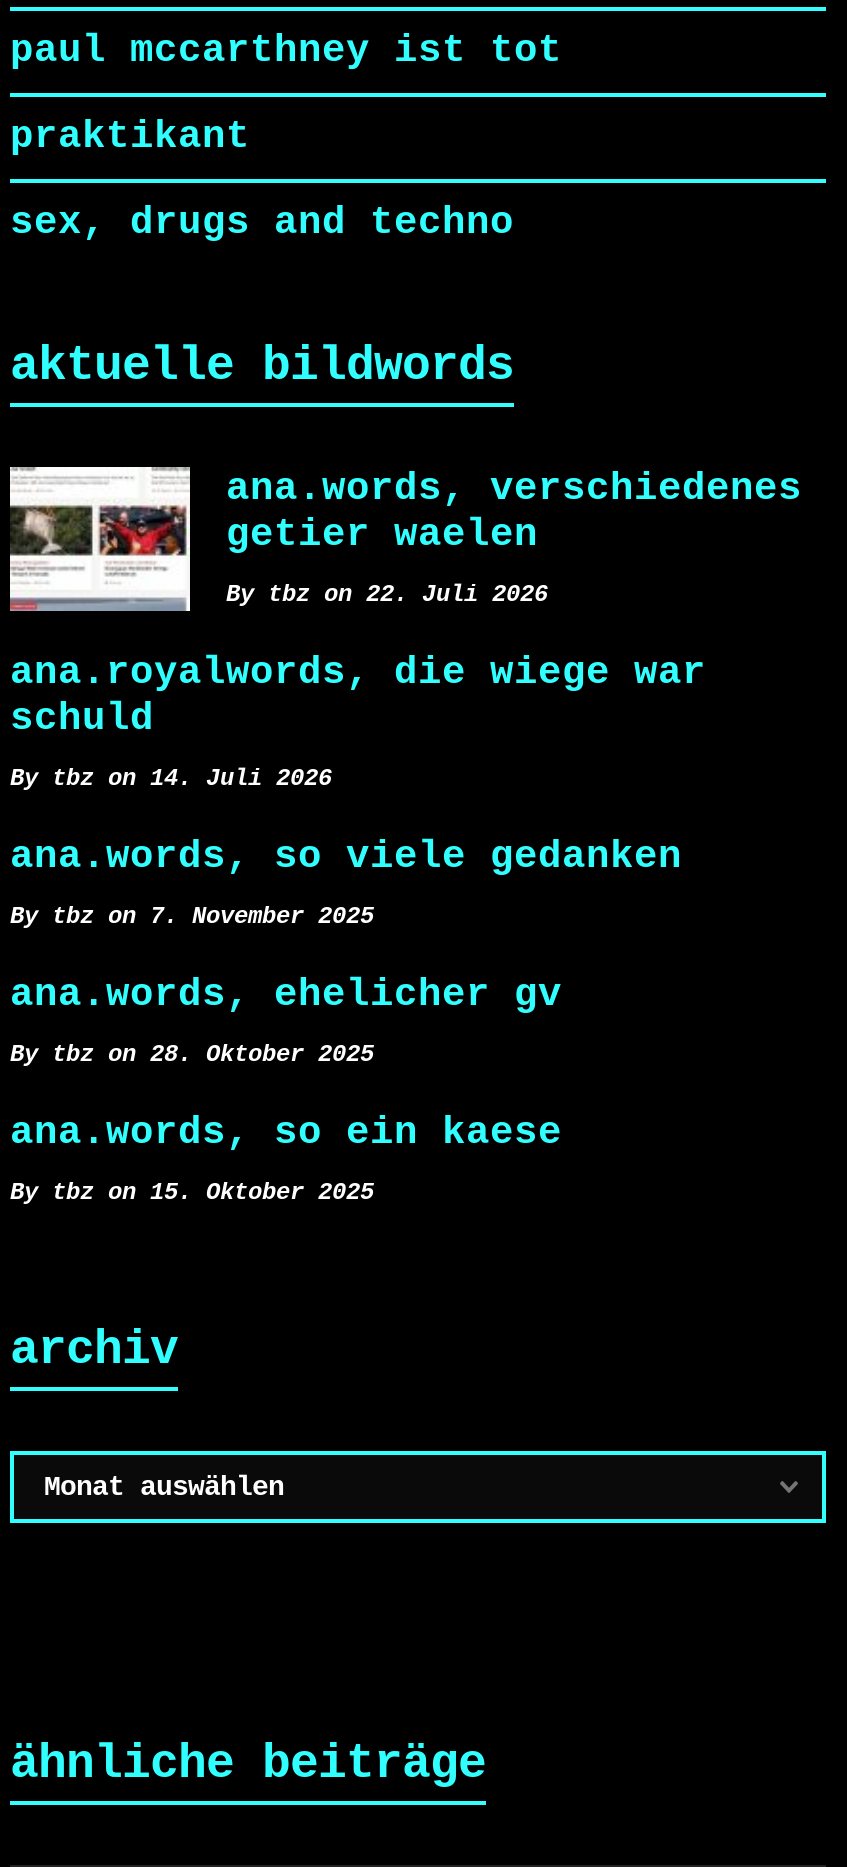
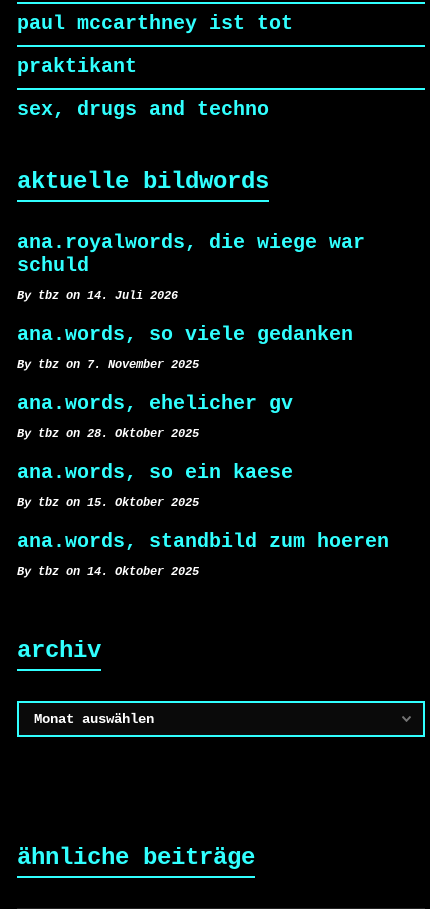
[8,465,802,613] [image] | ana.words, verschiedenes | getier waelen | By tbz on 22. Juli 2026 -> none
moved [10,651,706,1207] -> [17,232,365,510]: ana.royalwords, die wiege war | schuld | By tbz on 14. Juli 2026 | ... | ana.words, so ein kaese | By tbz on 15. Oktober 2025
none -> [17,531,389,579] ana.words, standbild zum hoeren | By tbz on 14. Oktober 2025

